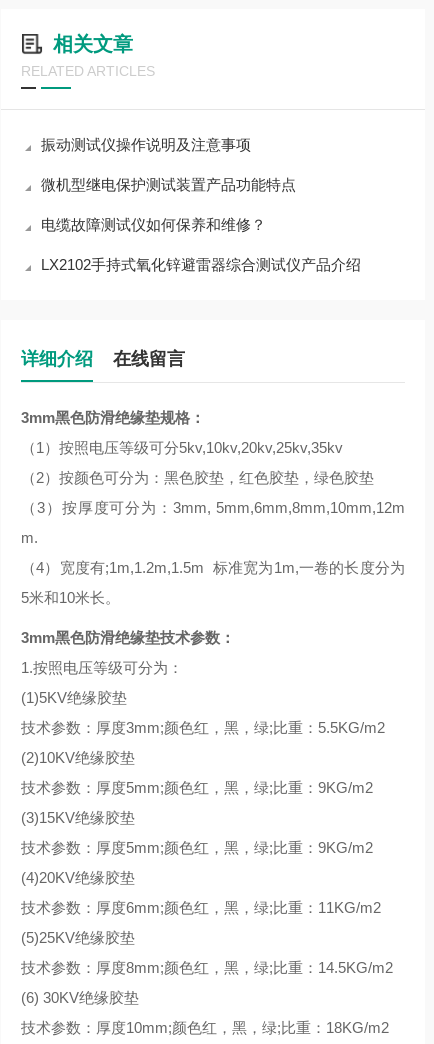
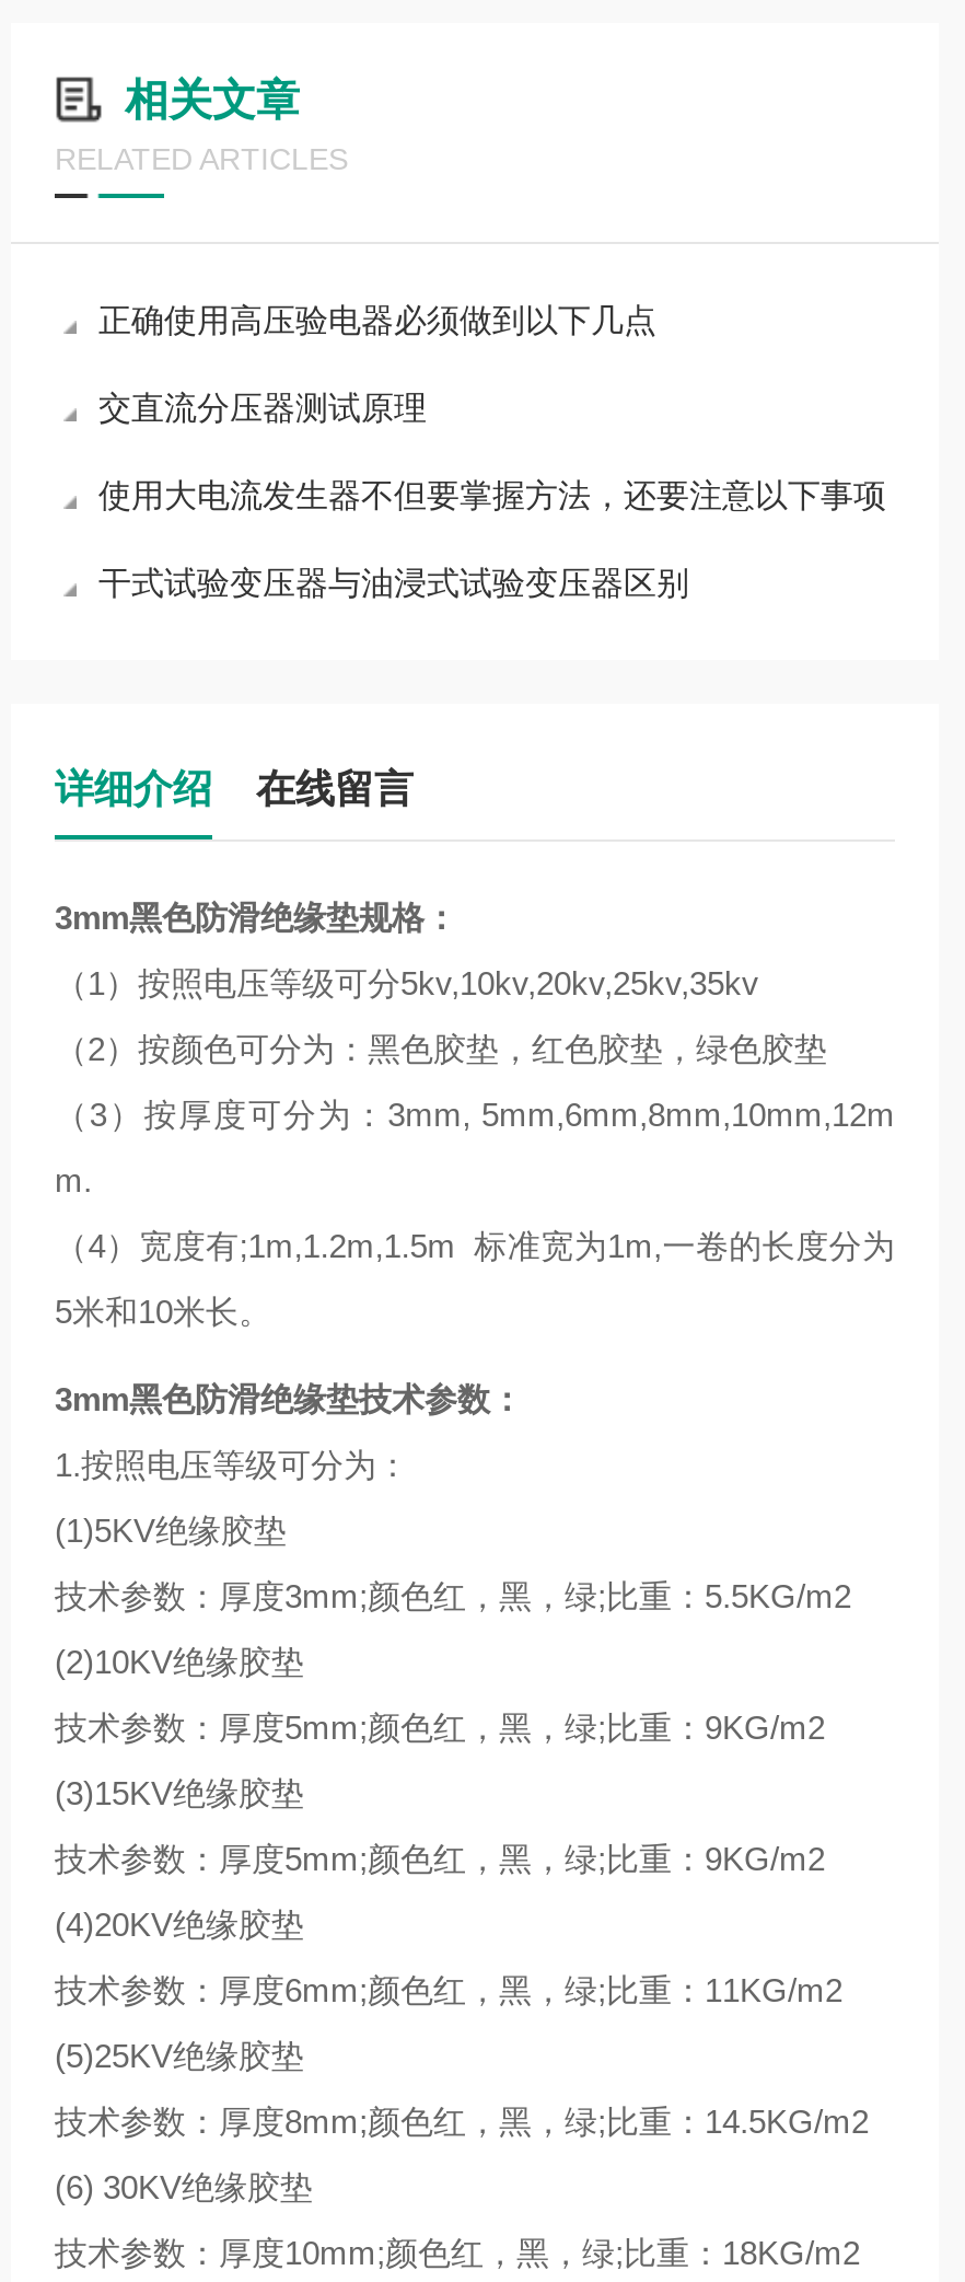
[41,136,251,153] 振动测试仪操作说明及注意事项 -> [98,301,656,338] 正确使用高压验电器必须做到以下几点
[41,176,296,193] 微机型继电保护测试装置产品功能特点 -> [98,389,427,426] 交直流分压器测试原理
[41,216,266,233] 电缆故障测试仪如何保养和维修？ -> [98,476,886,513] 使用大电流发生器不但要掌握方法，还要注意以下事项
[41,256,361,273] LX2102手持式氧化锌避雷器综合测试仪产品介绍 -> [98,564,689,601] 干式试验变压器与油浸式试验变压器区别

